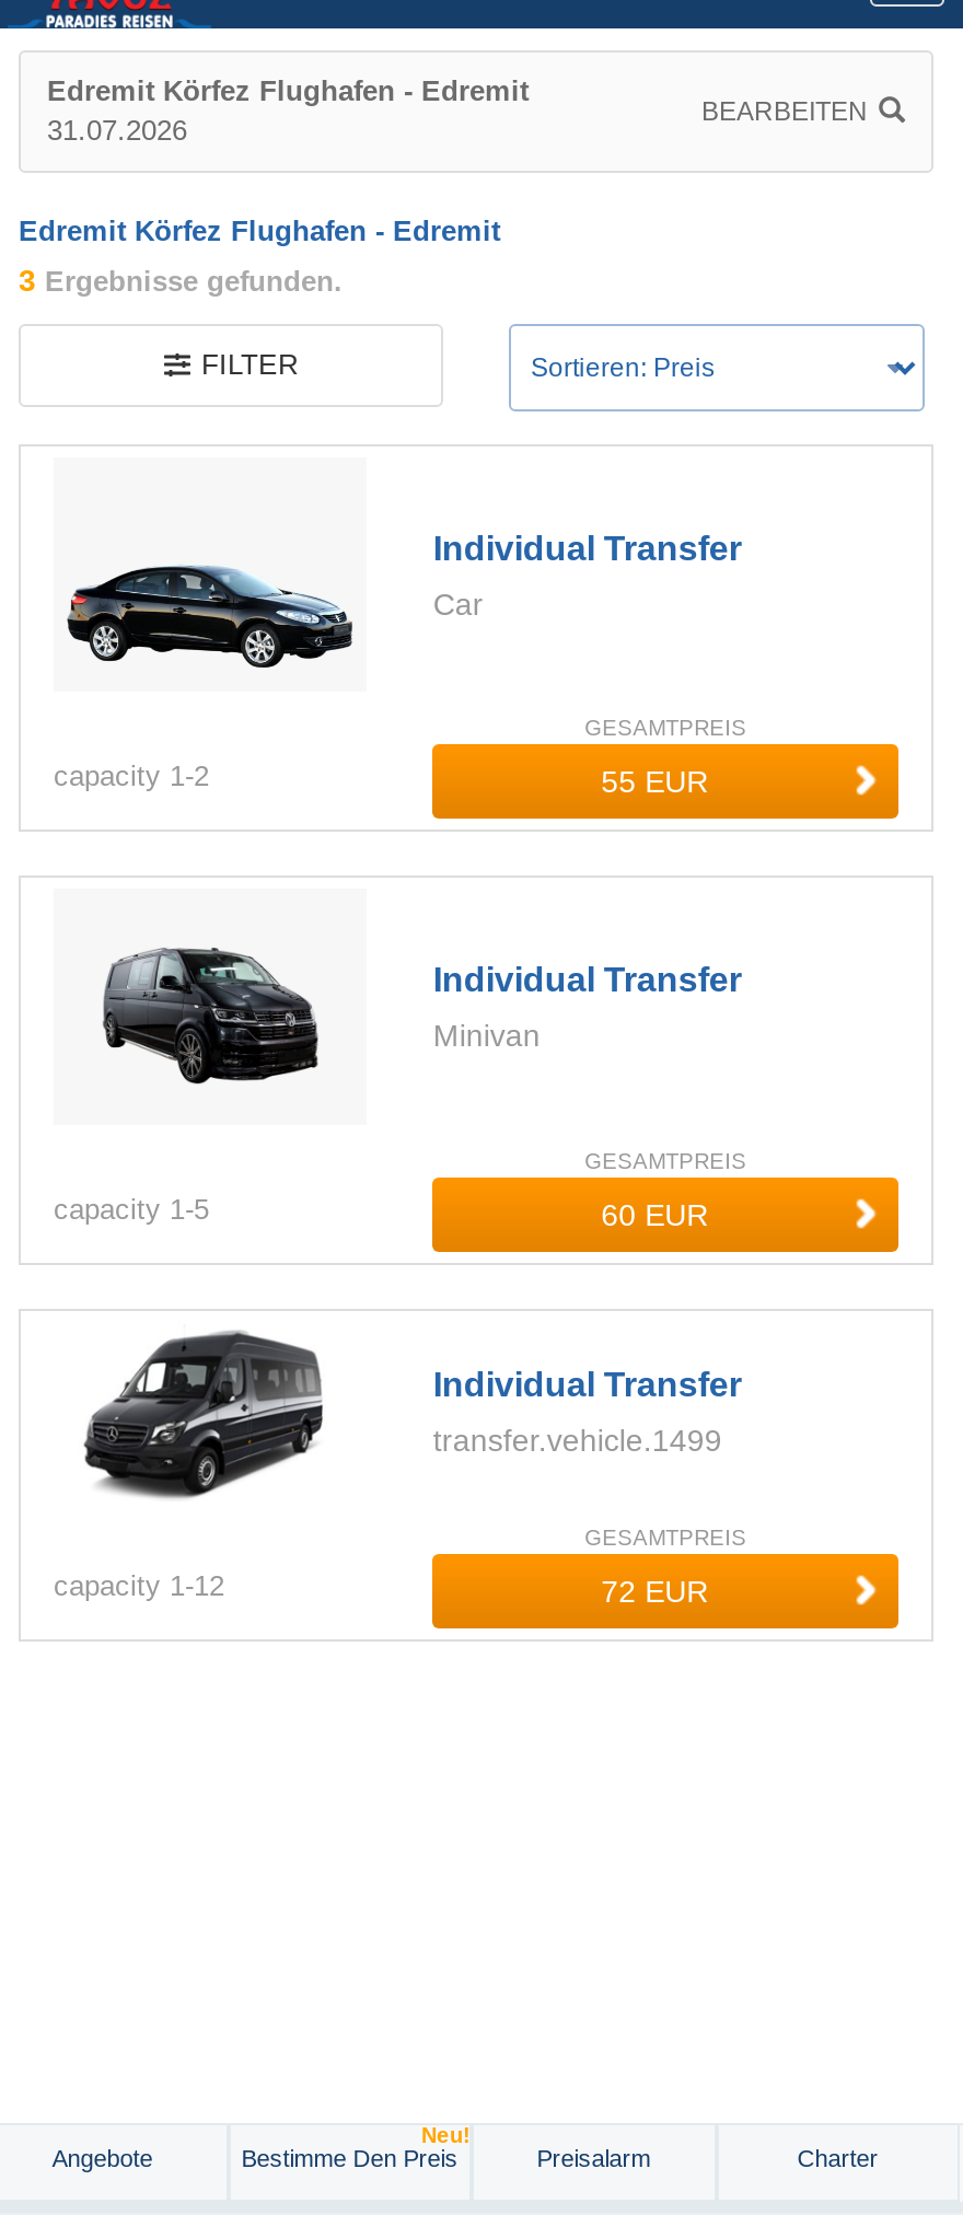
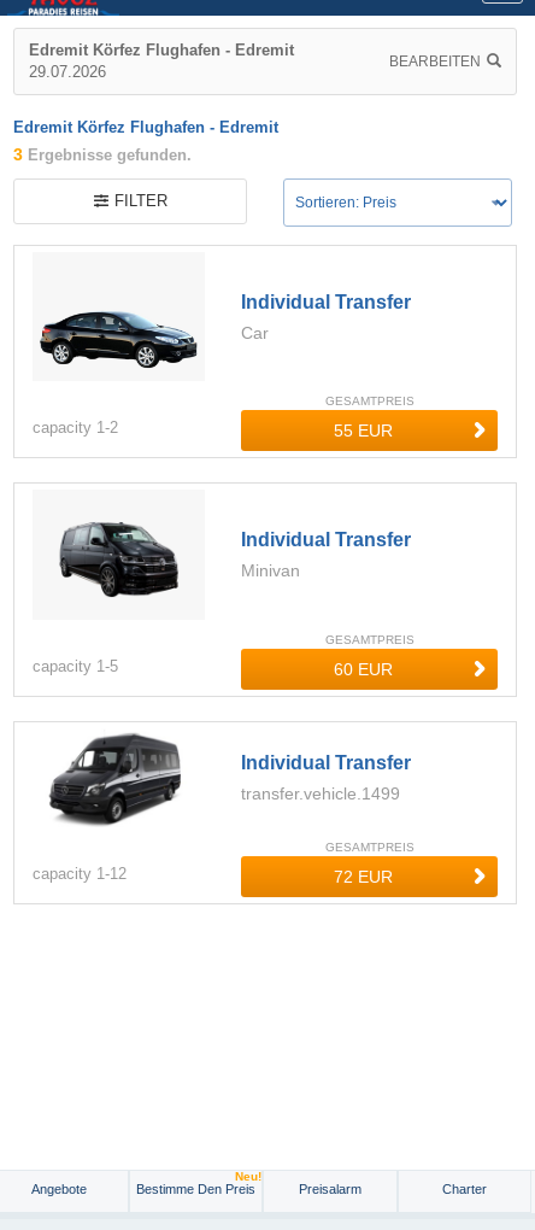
[47,114,187,147] 31.07.2026 -> [29,63,106,81] 29.07.2026

